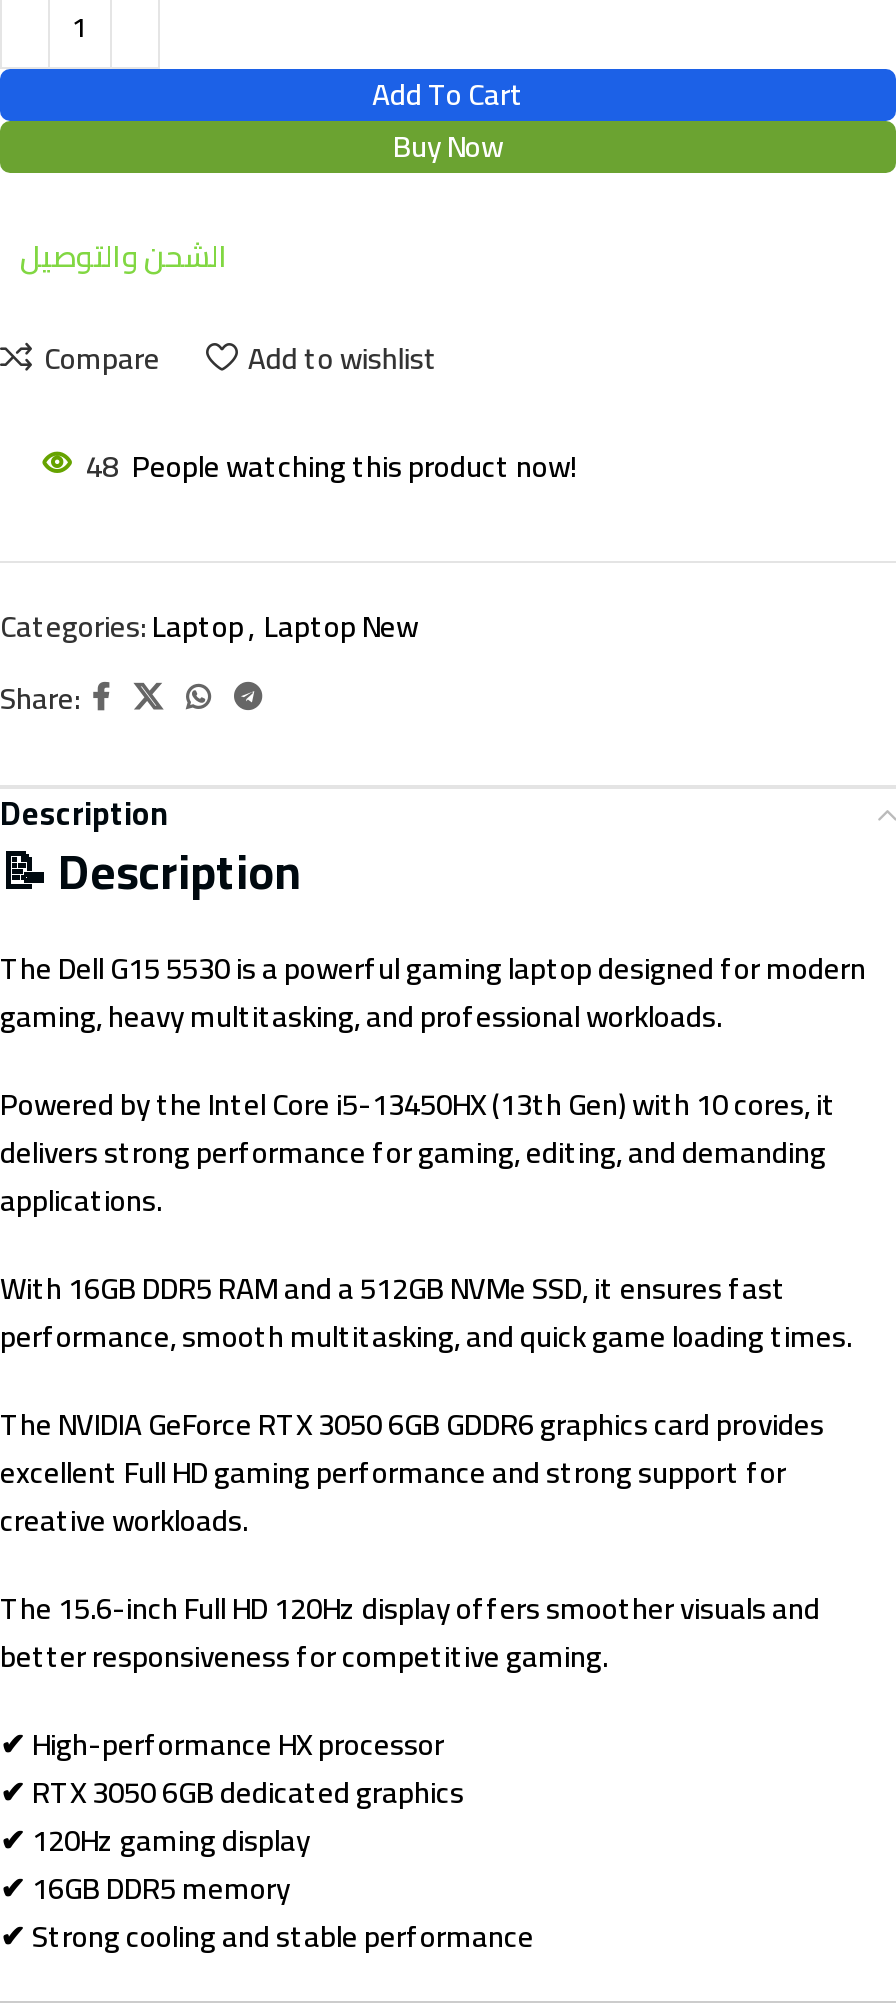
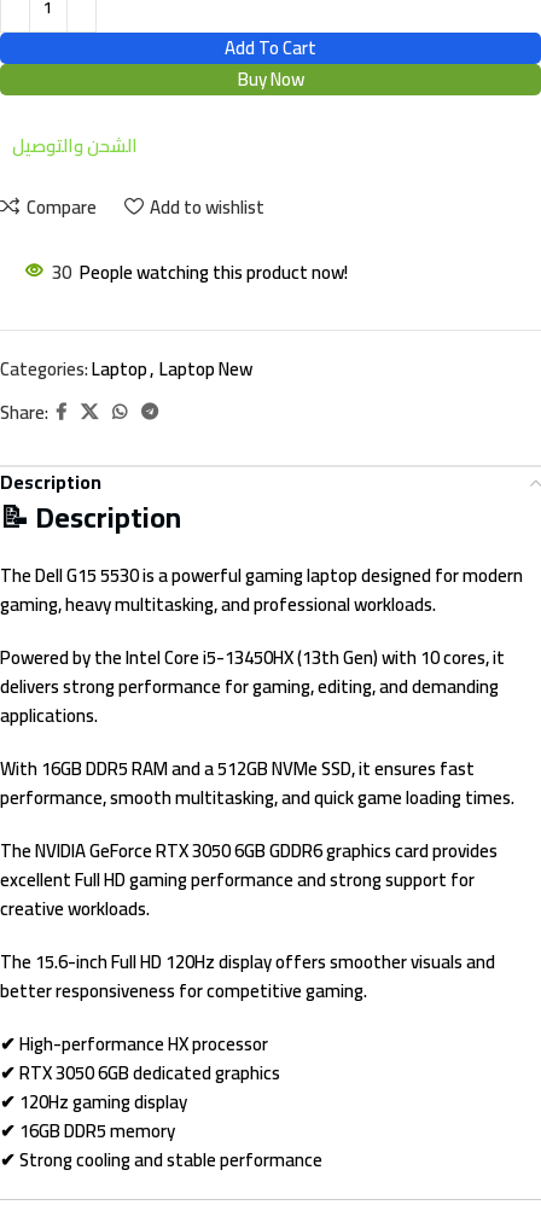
[86,438,576,496] 48 People watching this product now! -> [52,255,348,290] 30 People watching this product now!

